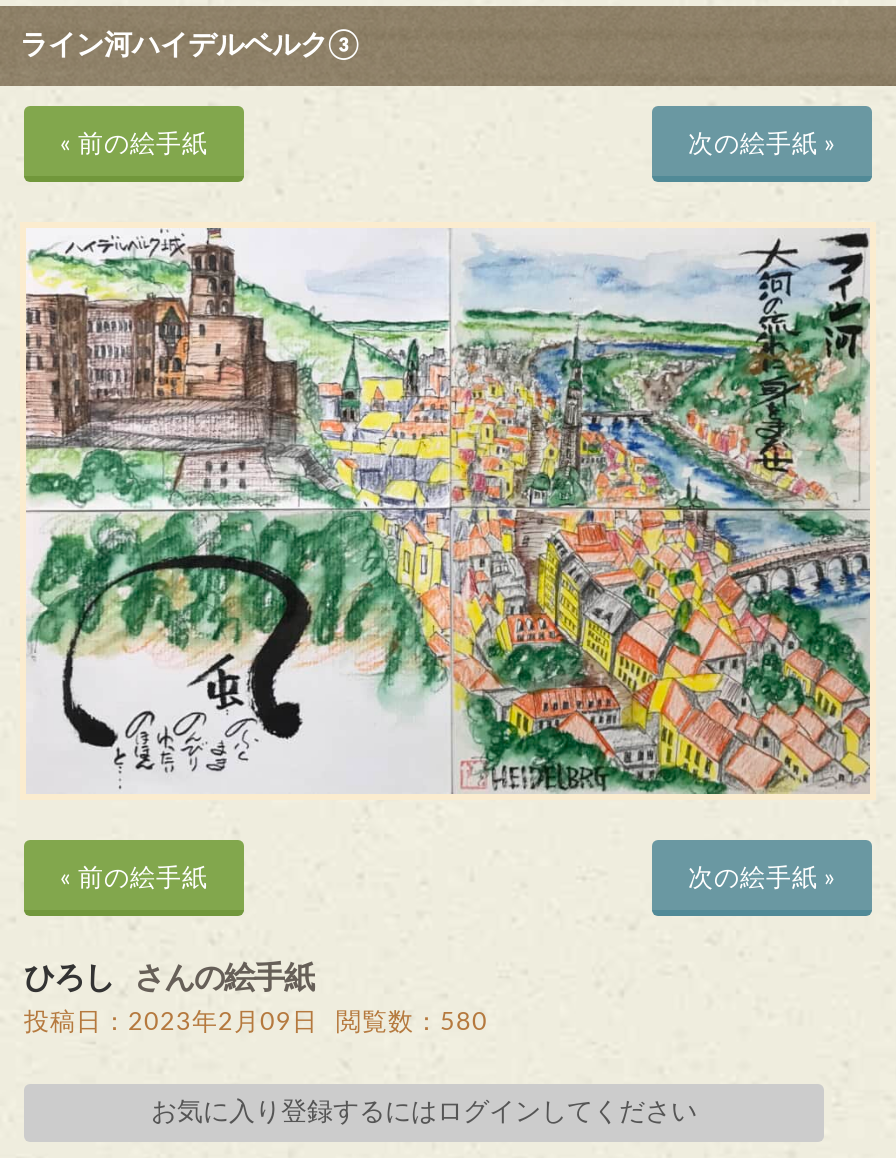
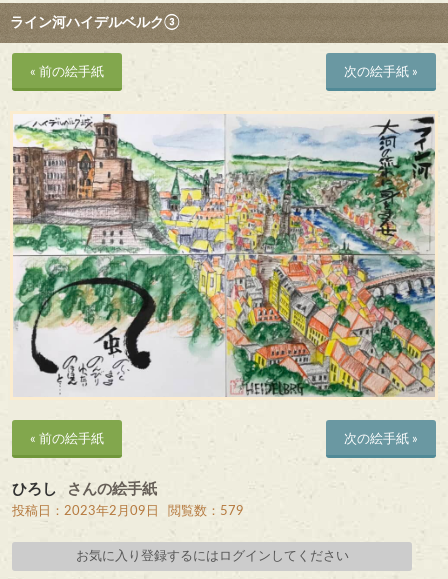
[24,1009,488,1033] 投稿日：2023年2月09日 閲覧数：580 -> [12,504,244,516] 投稿日：2023年2月09日 閲覧数：579

